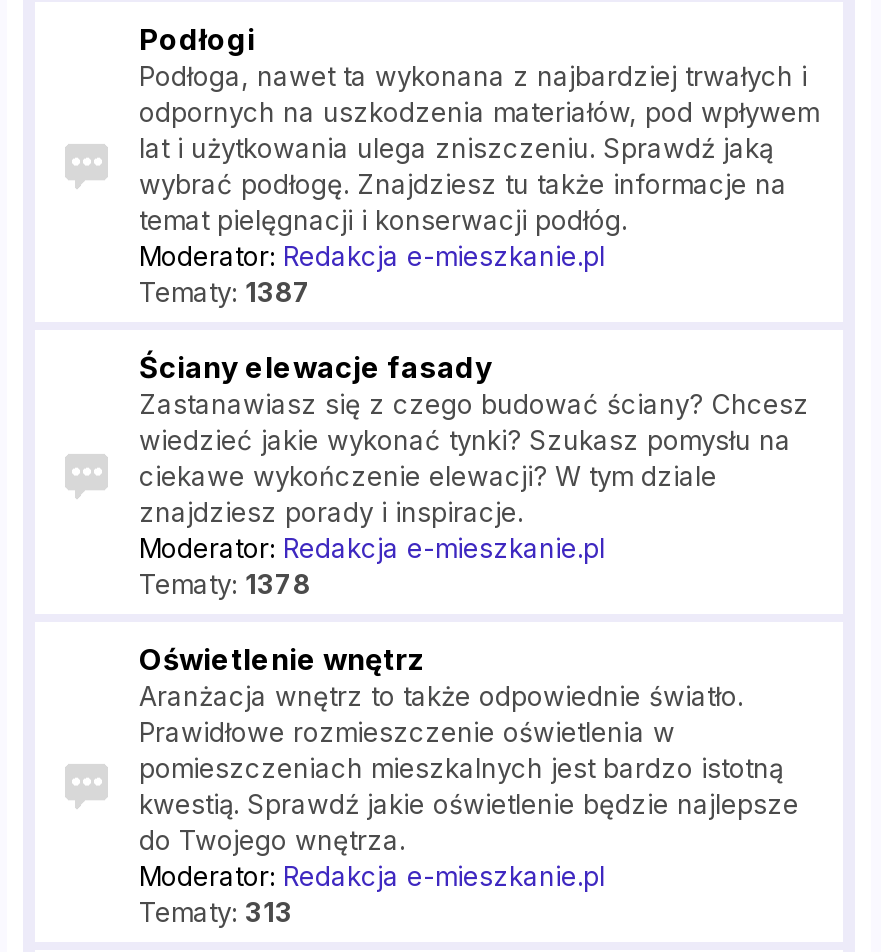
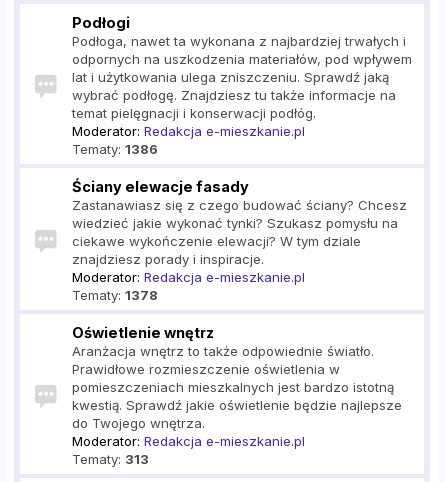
[139,277,311,309] Tematy: 1387 -> [72,141,158,157] Tematy: 1386

